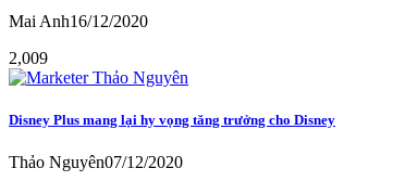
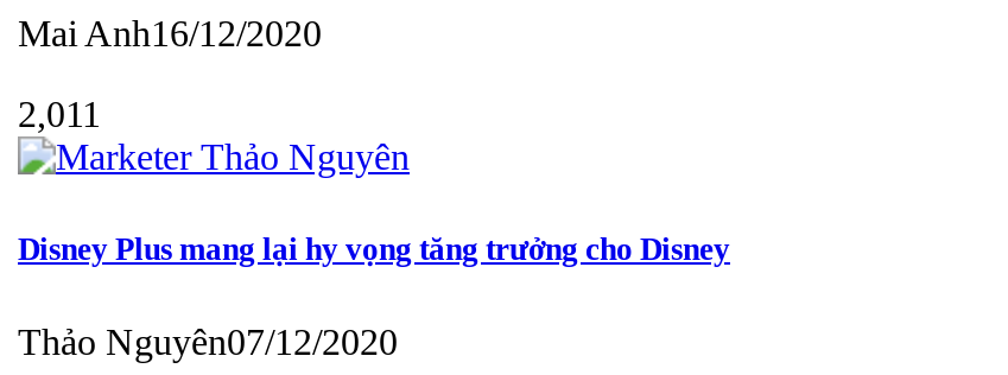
[9,48,48,67] 2,009 -> [18,93,101,133] 2,011

